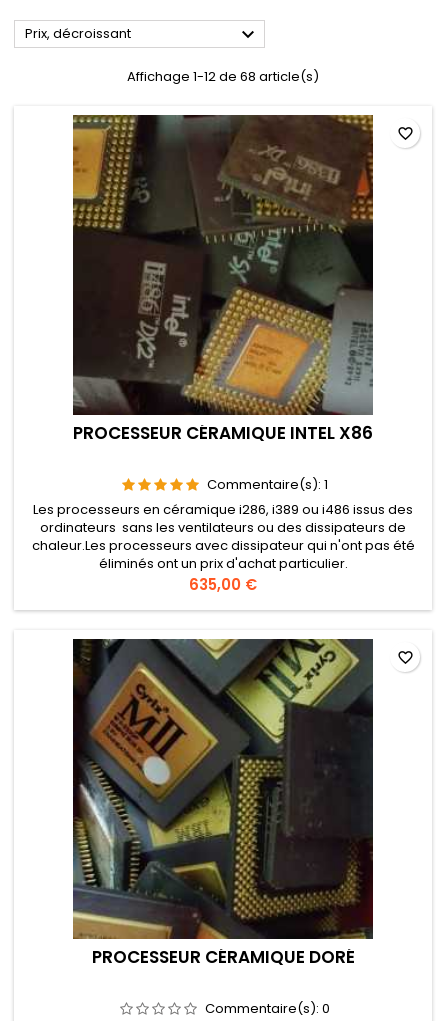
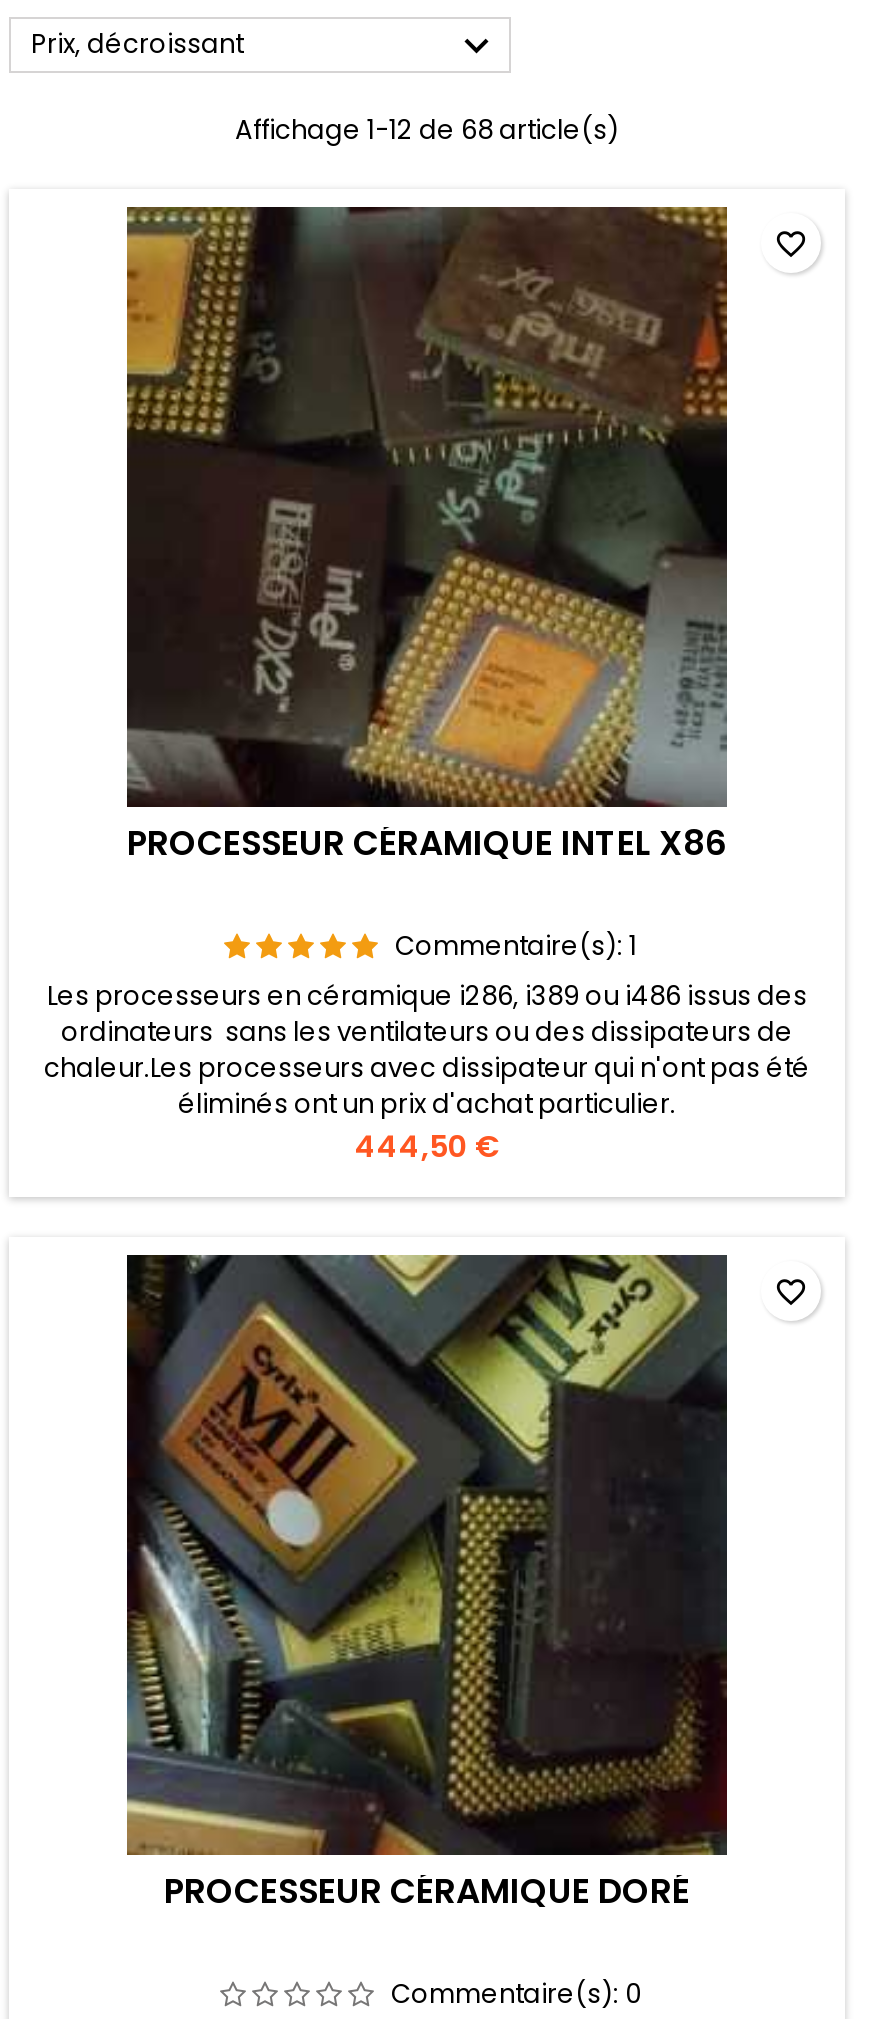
[189,574,257,595] 635,00 € -> [355,1124,499,1166] 444,50 €

